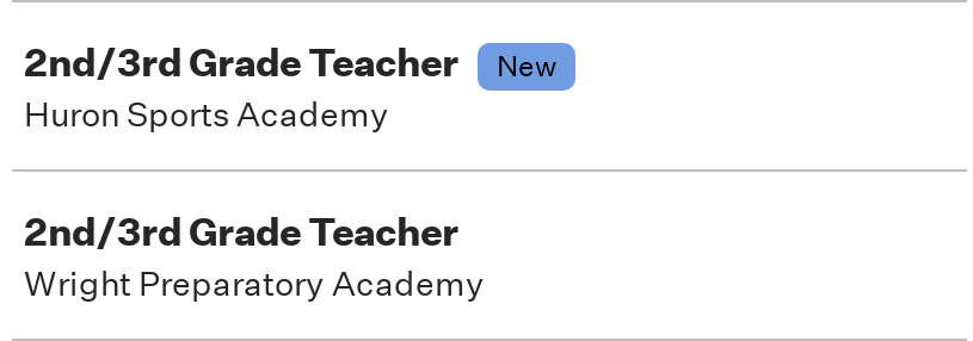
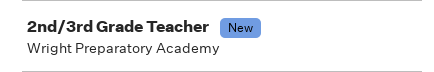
[24,93,458,255] Huron Sports Academy | 2nd/3rd Grade Teacher -> none

